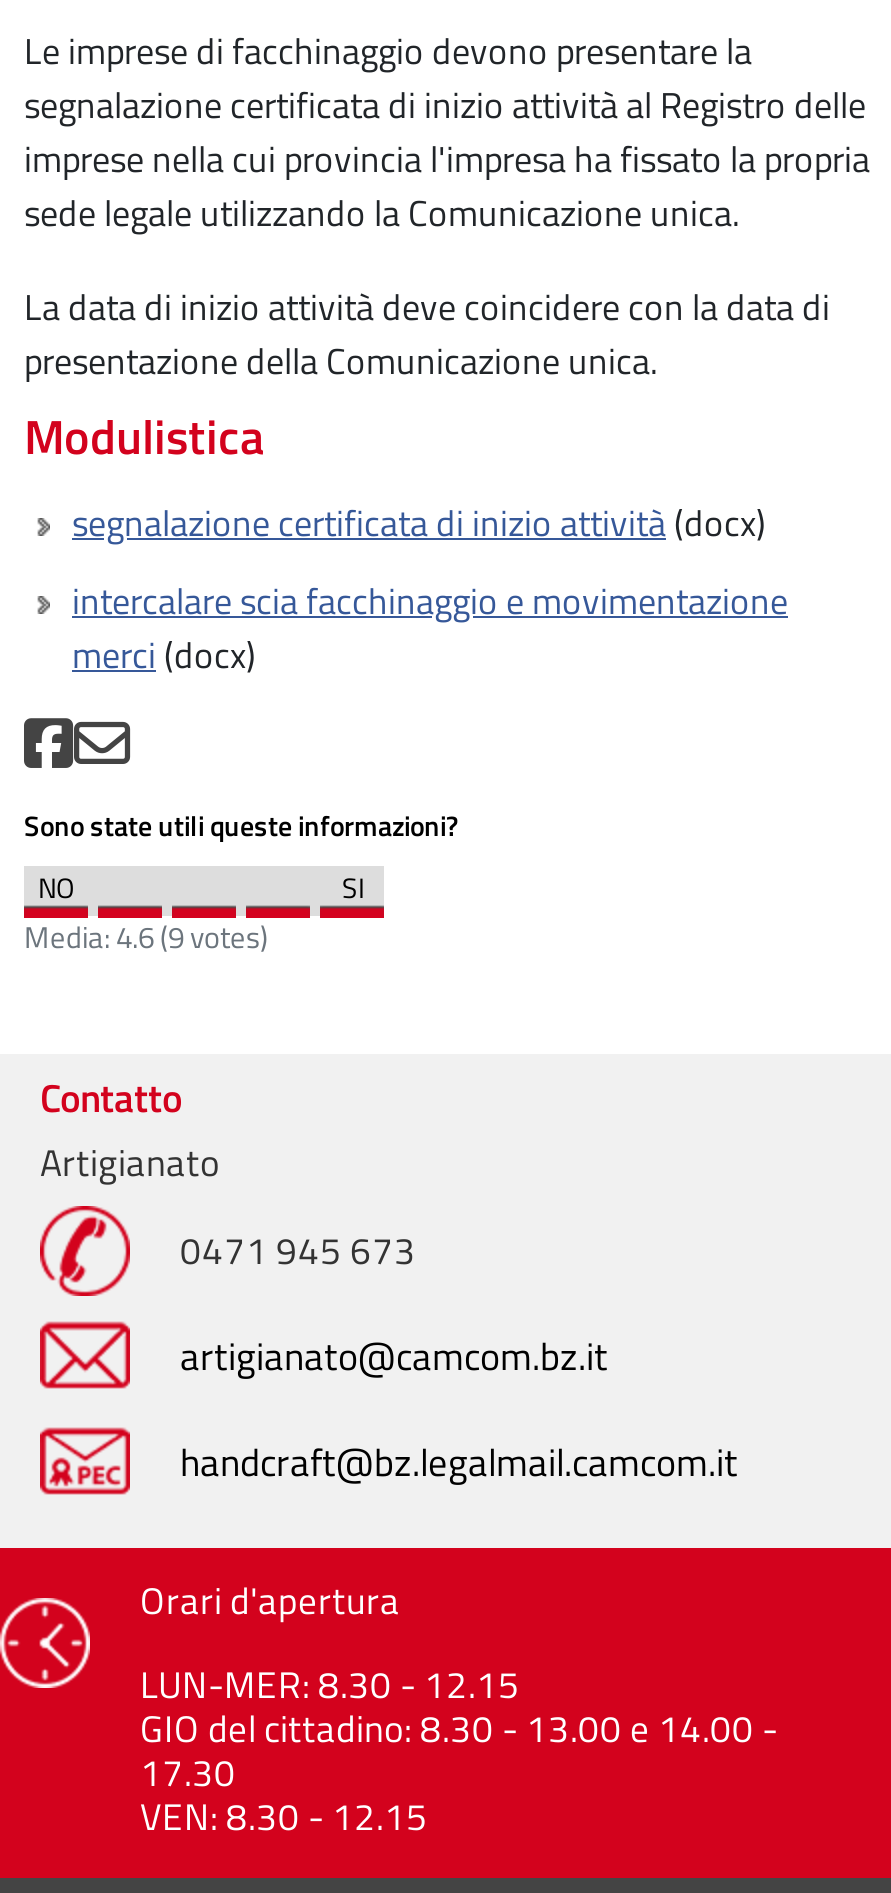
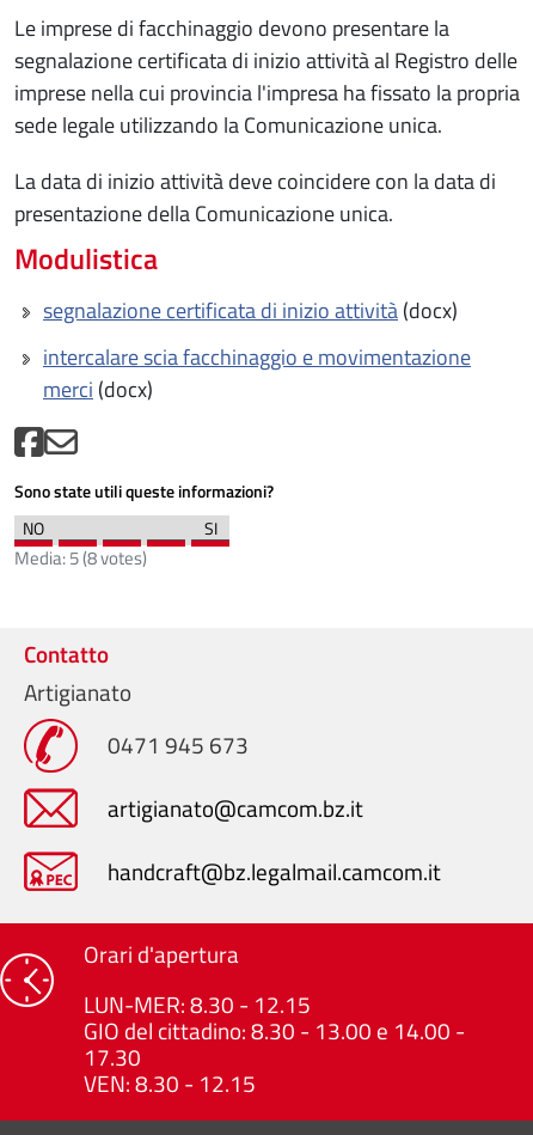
[24,914,268,960] Media:4.6 (9votes) -> [14,544,147,571] Media:5 (8votes)

